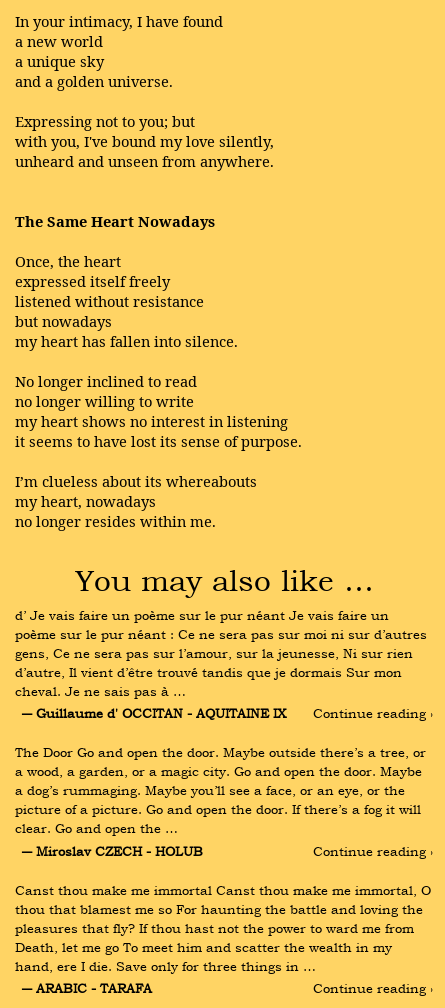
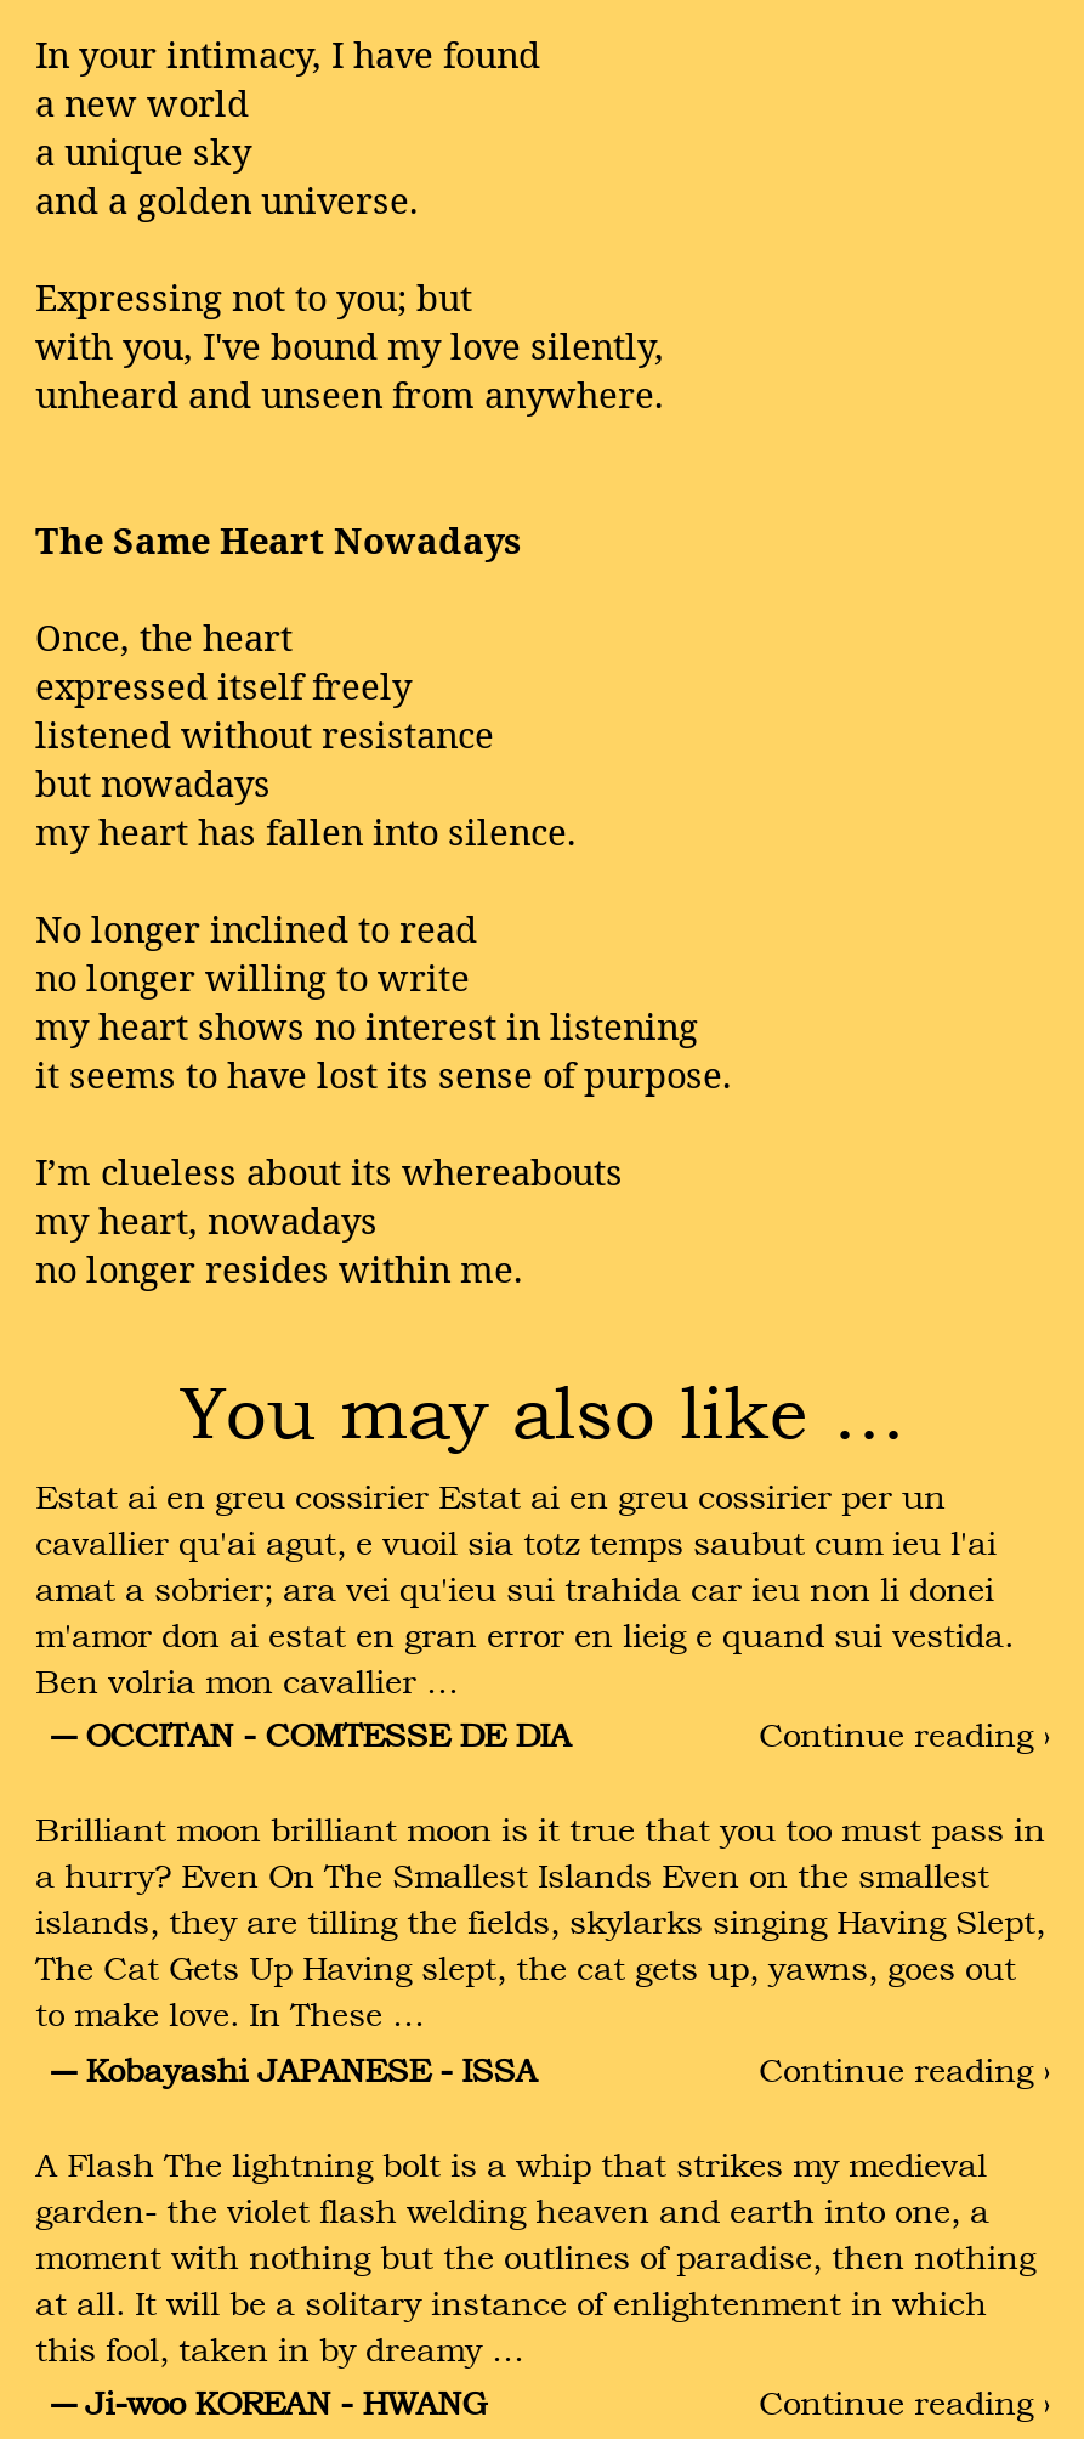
[15,606,427,722] d’ Je vais faire un poème sur le pur néant Je vais faire un | poème sur le pur néant : Ce ne sera pas sur moi ni sur d’autres | gens, Ce ne sera pas sur l’amour, sur la jeunesse, Ni sur rien | d’autre, Il vient d’être trouvé tandis que je dormais Sur mon | cheval. Je ne sais pas à … | ― Guillaume d' OCCITAN - AQUITAINE IX -> [35,1475,1014,1757] Estat ai en greu cossirier Estat ai en greu cossirier per un | cavallier qu'ai agut, e vuoil sia totz temps saubut cum ieu l'ai | amat a sobrier; ara vei qu'ieu sui trahida car ieu non li donei | m'amor don ai estat en gran error en lieig e quand sui vestida. | Ben volria mon cavallier … | ― OCCITAN - COMTESSE DE DIA
[15,743,426,860] The Door Go and open the door. Maybe outside there’s a tree, or | a wood, a garden, or a magic city. Go and open the door. Maybe | a dog’s rummaging. Maybe you’ll see a face, or an eye, or the | picture of a picture. Go and open the door. If there’s a fog it will | clear. Go and open the … | ― Miroslav CZECH - HOLUB -> [35,1808,1045,2091] Brilliant moon brilliant moon is it true that you too must pass in | a hurry? Even On The Smallest Islands Even on the smallest | islands, they are tilling the fields, skylarks singing Having Slept, | The Cat Gets Up Having slept, the cat gets up, yawns, goes out | to make love. In These … | ― Kobayashi JAPANESE - ISSA
[15,881,431,997] Canst thou make me immortal Canst thou make me immortal, O | thou that blamest me so For haunting the battle and loving the | pleasures that fly? If thou hast not the power to ward me from | Death, let me go To meet him and scatter the wealth in my | hand, ere I die. Save only for three things in … | ― ARABIC - TARAFA -> [35,2142,1035,2424] A Flash The lightning bolt is a whip that strikes my medieval | garden- the violet flash welding heaven and earth into one, a | moment with nothing but the outlines of paradise, then nothing | at all. It will be a solitary instance of enlightenment in which | this fool, taken in by dreamy … | ― Ji-woo KOREAN - HWANG

